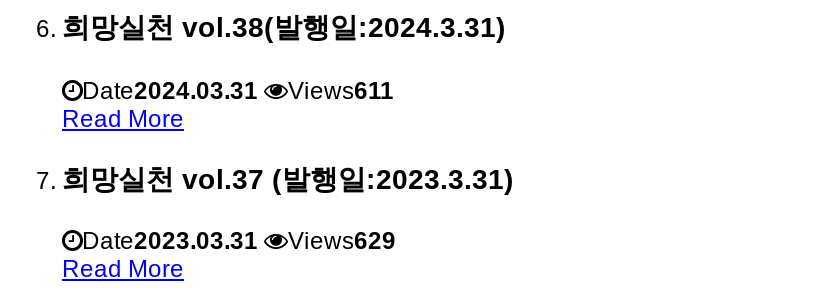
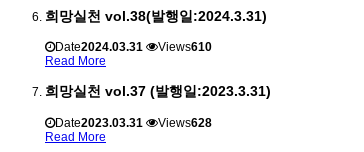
[82,76,394,104] Date2024.03.31 Views611 -> [55,40,212,54] Date2024.03.31 Views610
[82,226,396,254] Date2023.03.31 Views629 -> [55,115,212,129] Date2023.03.31 Views628

